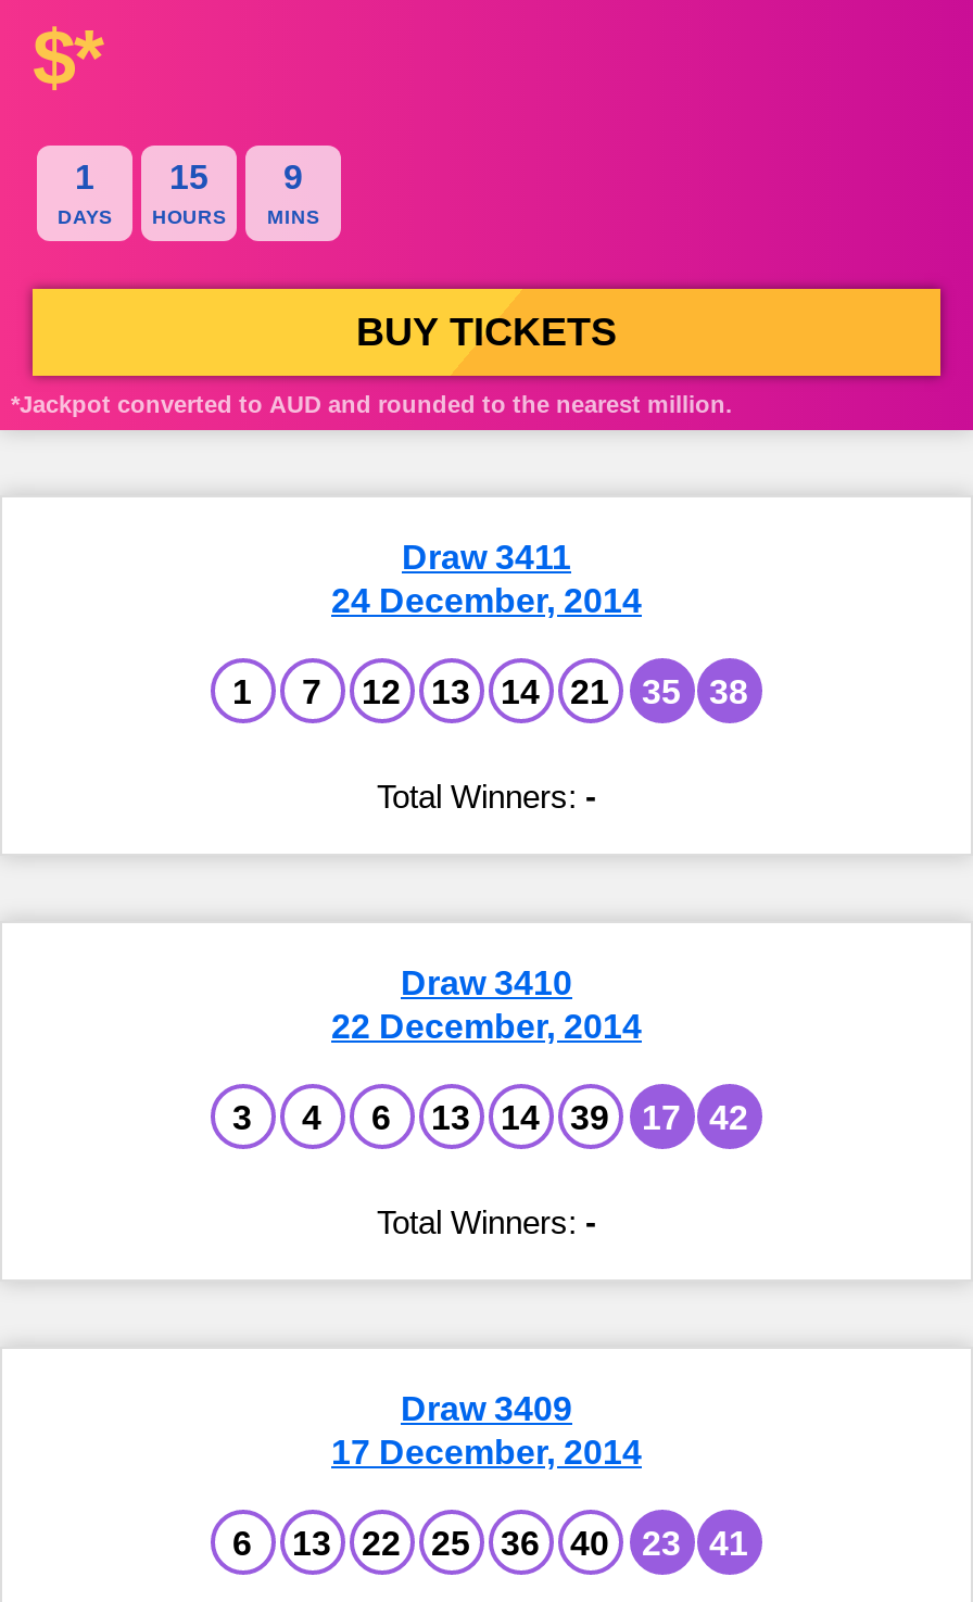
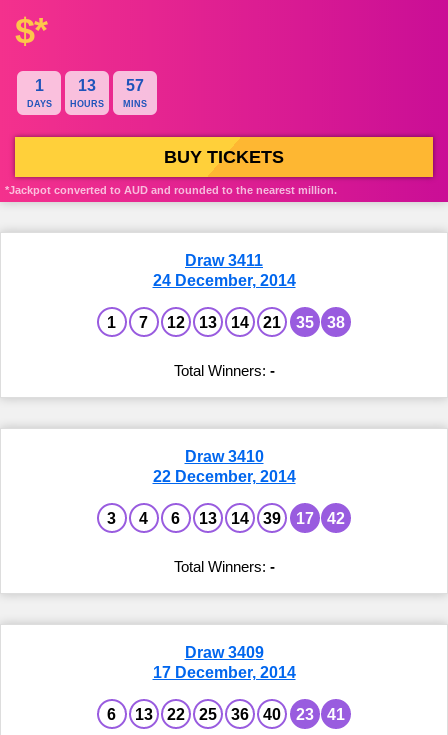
[169,158,208,195] 15 -> [78,77,96,94] 13
[283,158,303,195] 9 -> [126,77,144,94] 57

